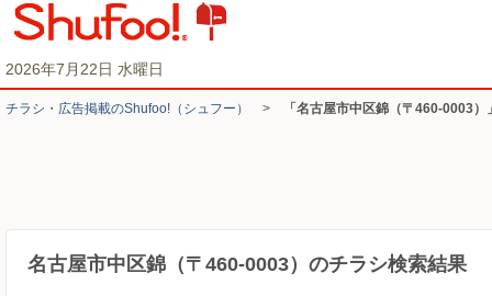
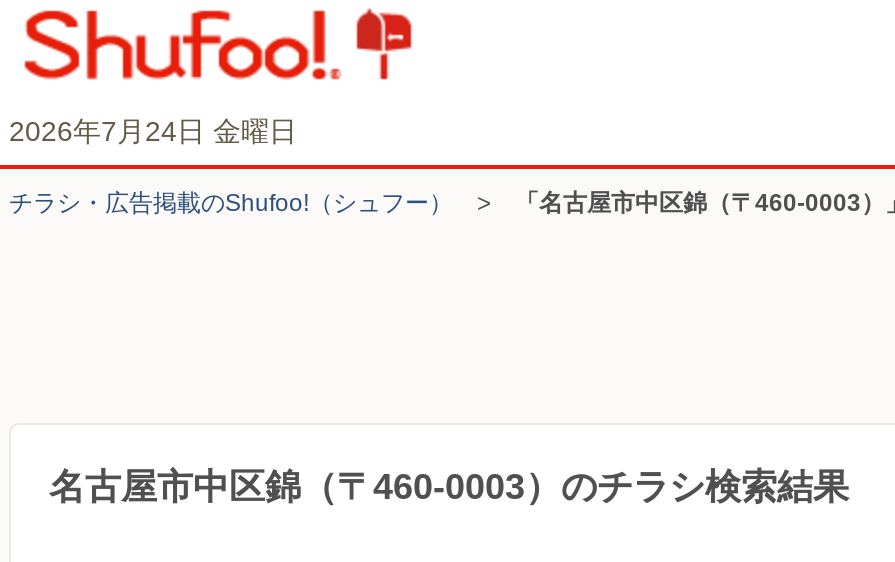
[5,60,164,78] 2026年7月22日 水曜日 -> [9,115,297,147] 2026年7月24日 金曜日

